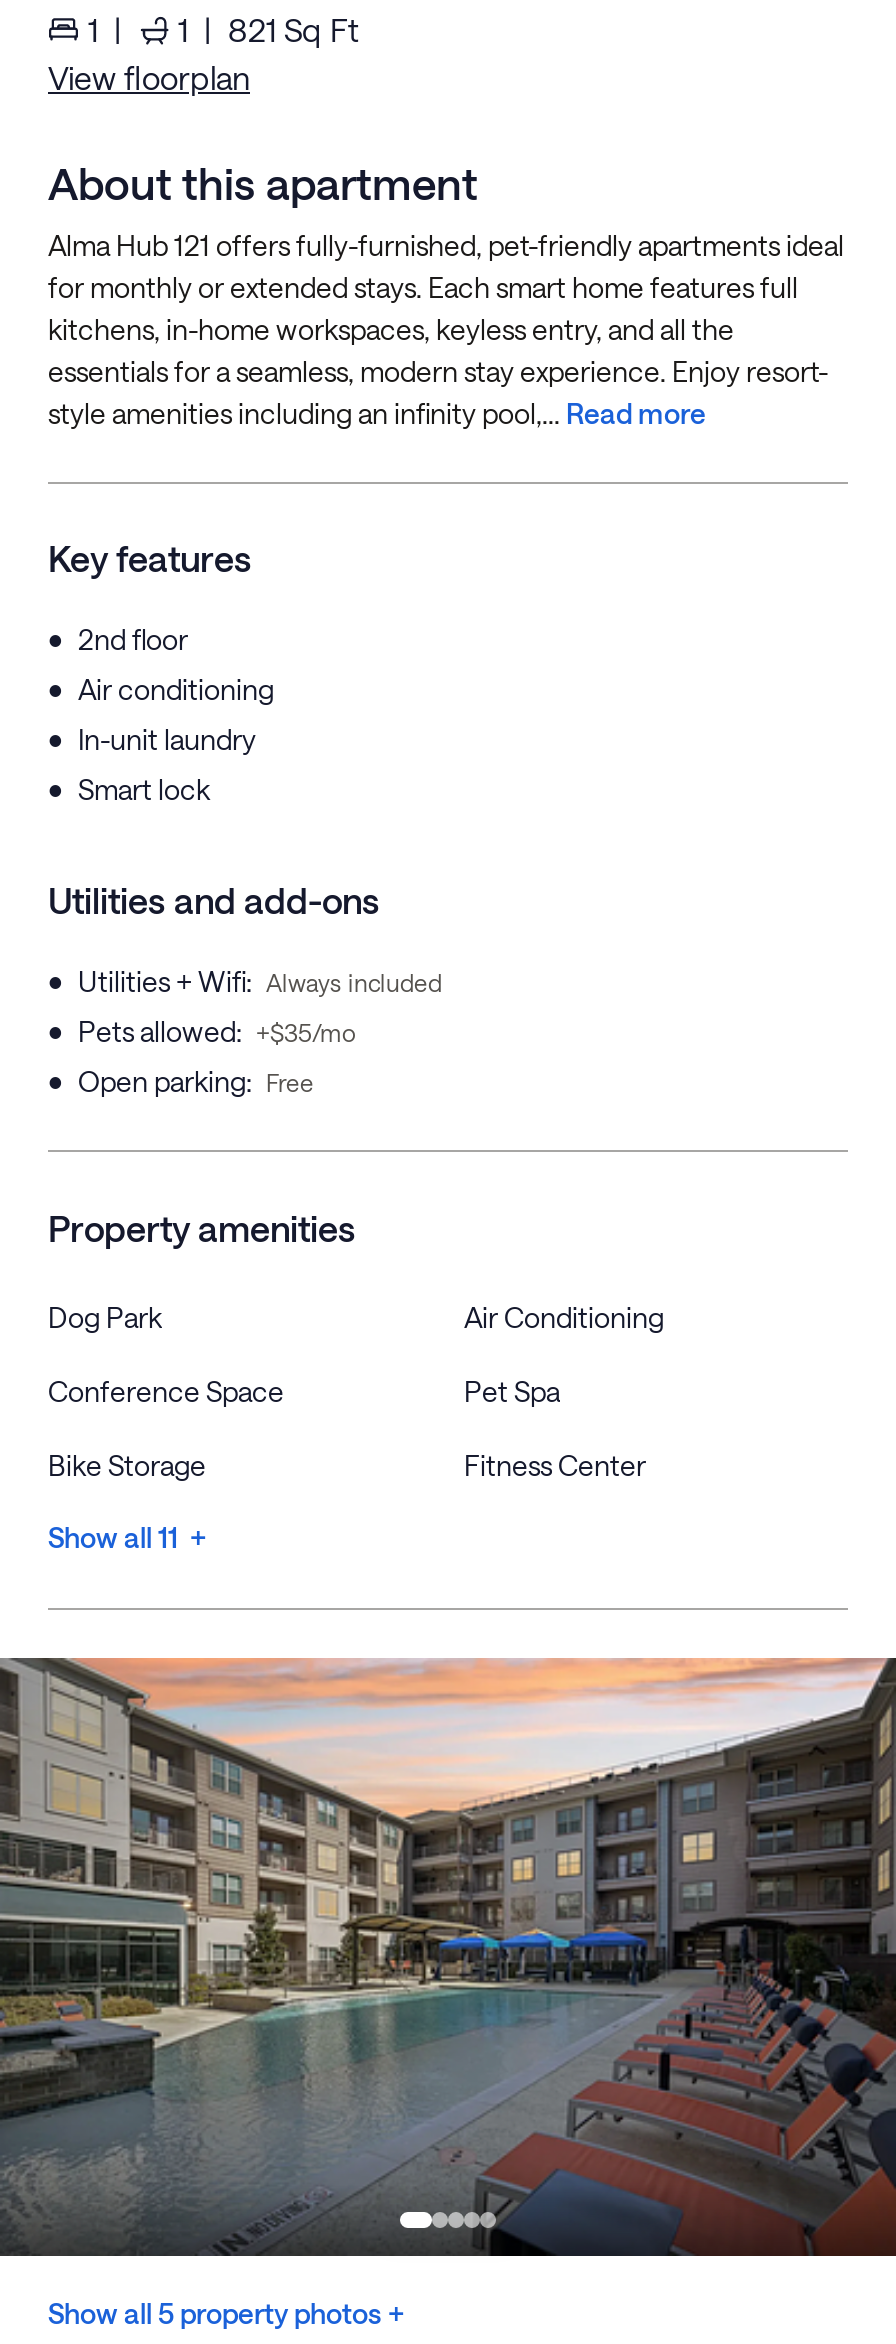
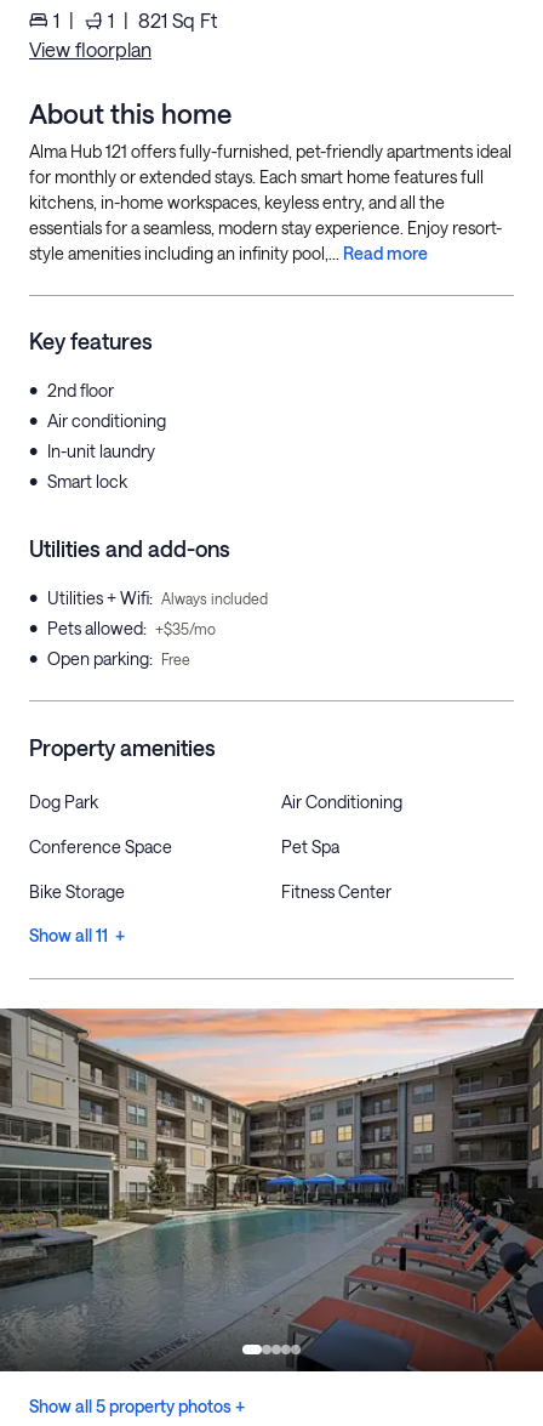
[48,156,478,208] About this apartment -> [29,97,232,129] About this home

